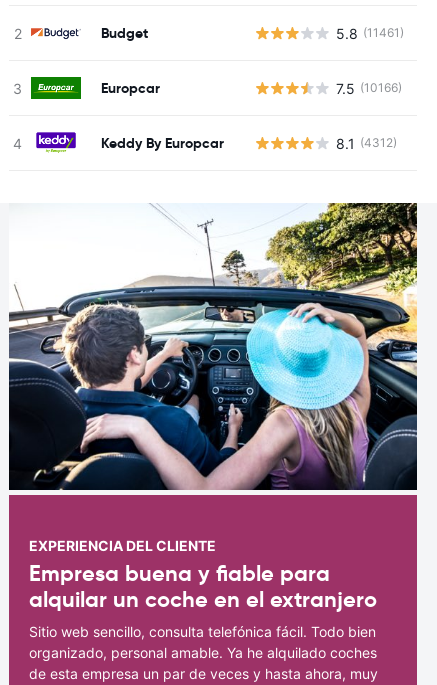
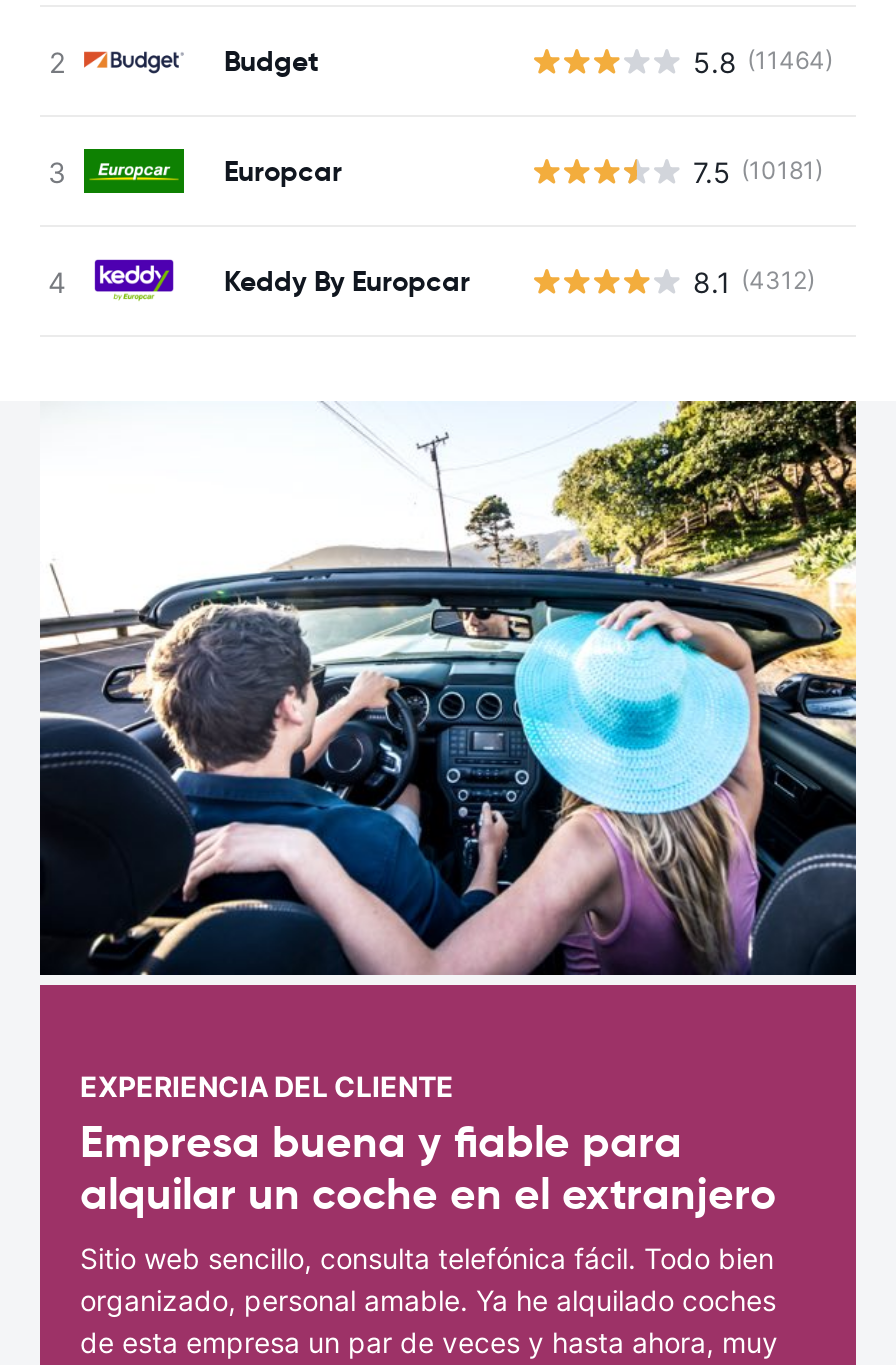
[335,24,403,41] 5.8 (11461) -> [693,44,833,78] 5.8 (11464)
[335,79,401,96] 7.5 (10166) -> [693,154,823,188] 7.5 (10181)

